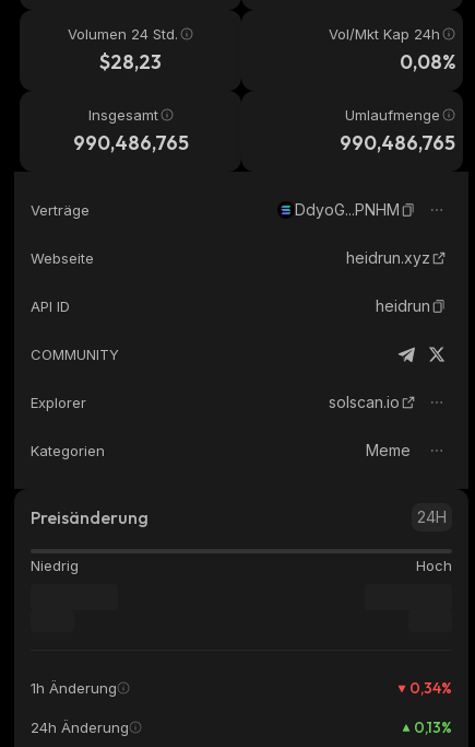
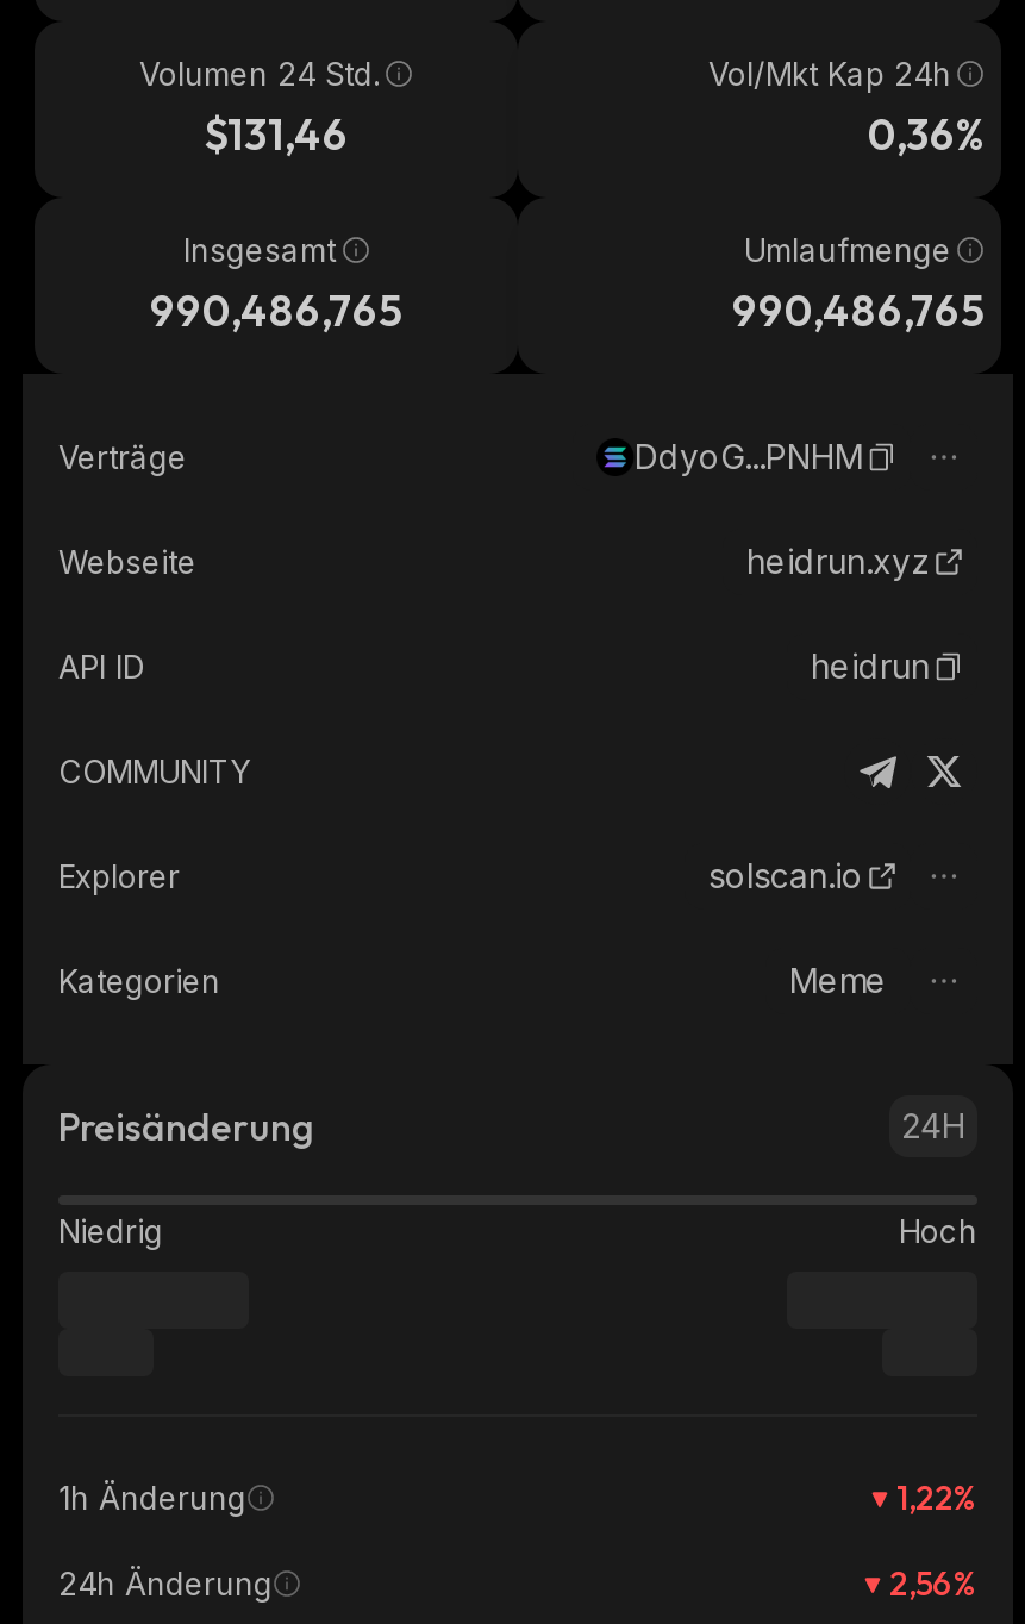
[99,49,162,74] $28,23 -> [204,107,349,162] $131,46
[400,49,455,74] 0,08% -> [868,107,985,162] 0,36%
[409,678,452,698] 0,34% -> [896,1476,977,1519] 1,22%
[414,717,452,737] 0,13% -> [889,1562,977,1605] 2,56%

